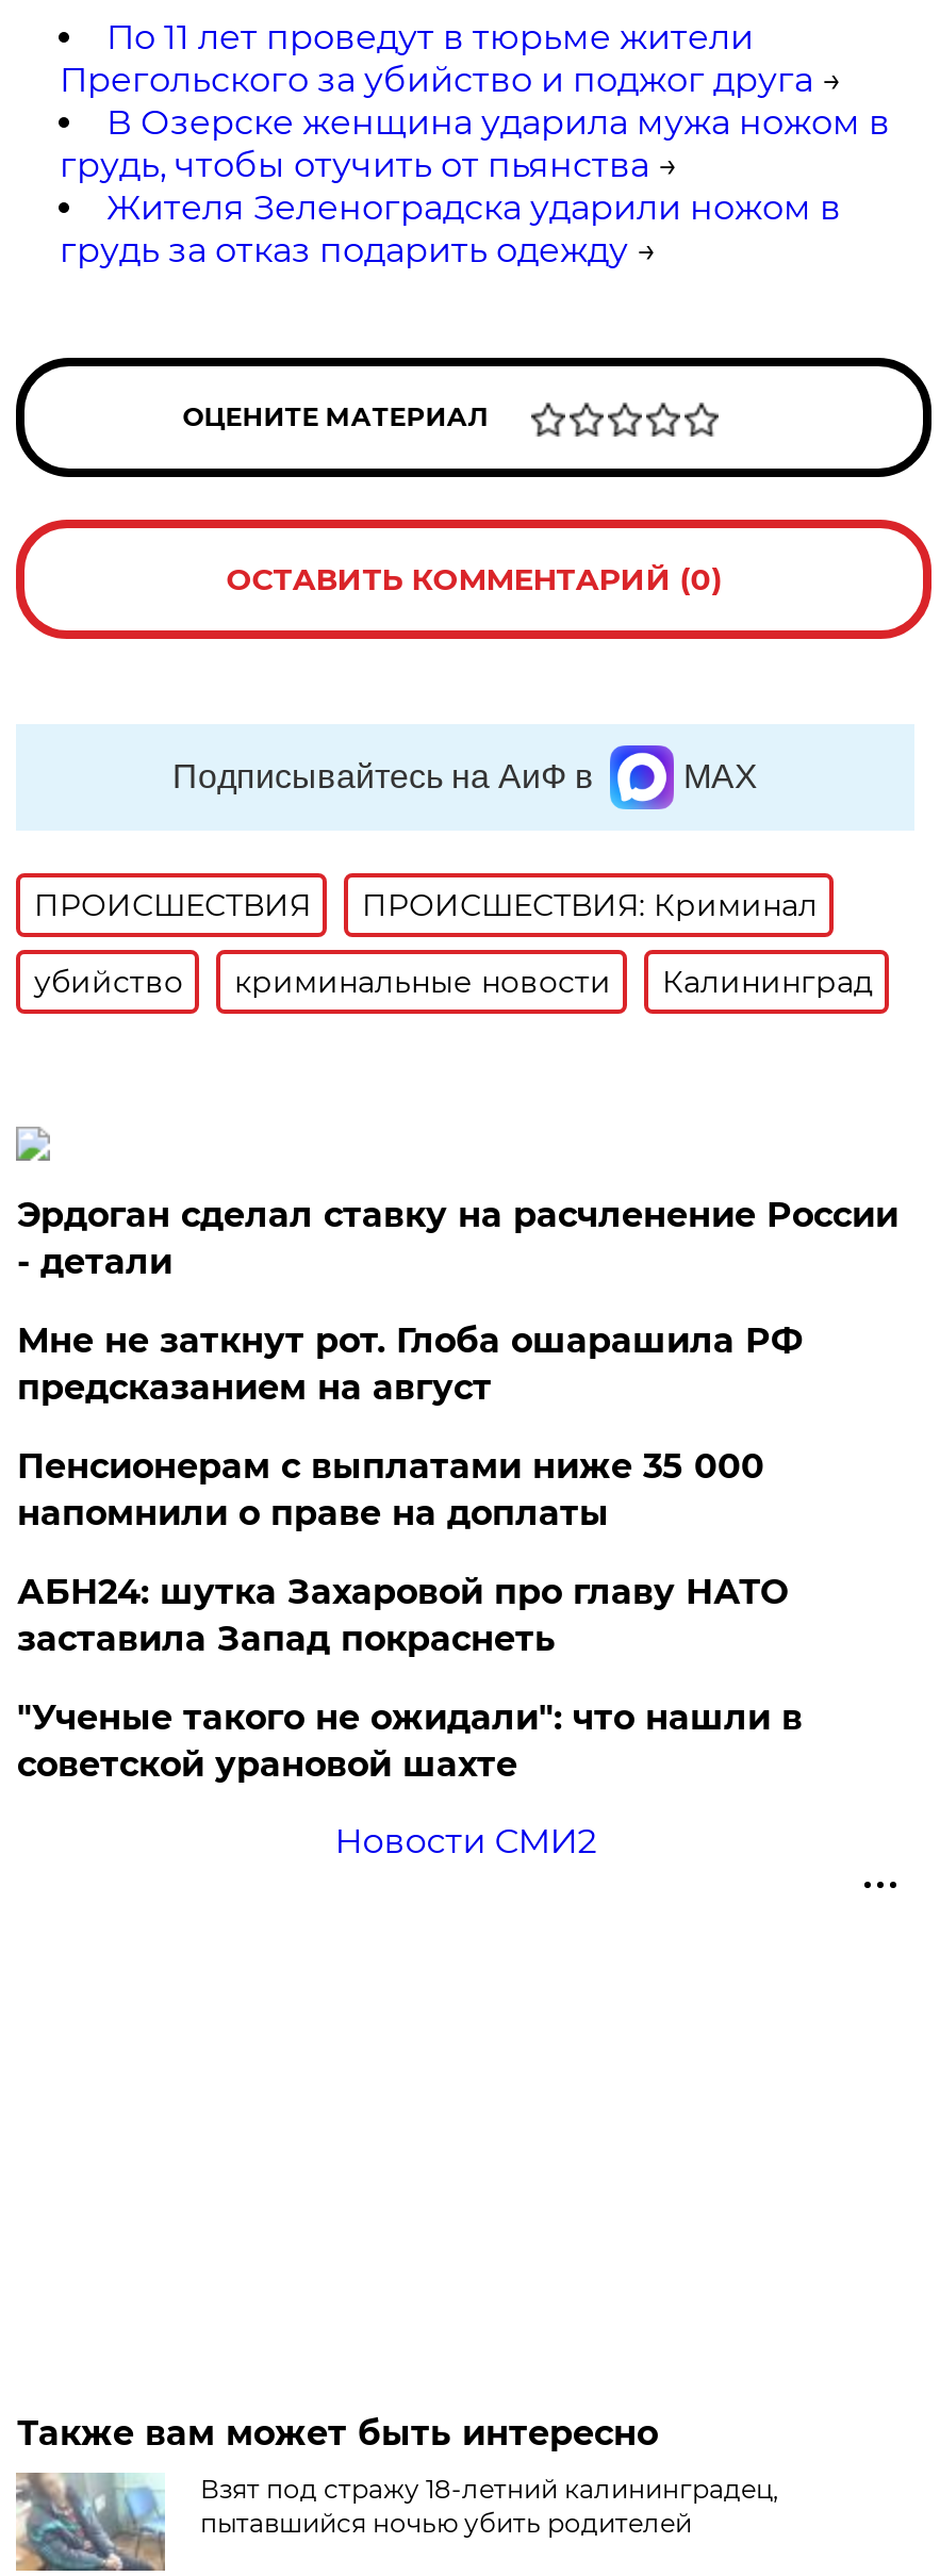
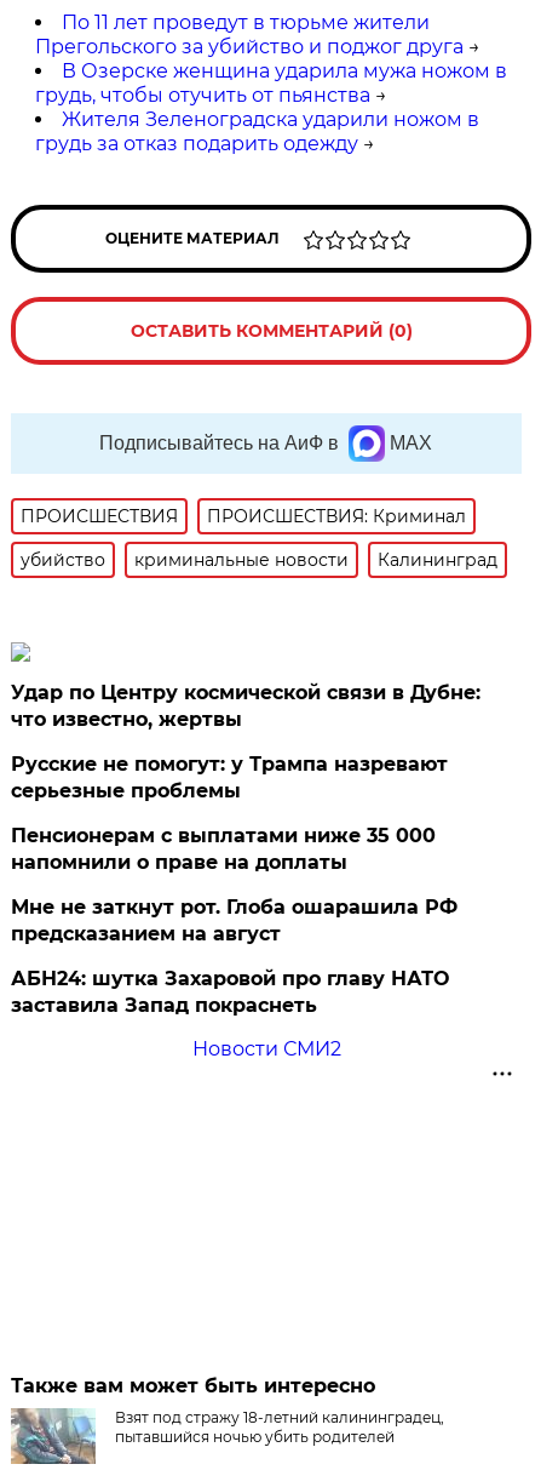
none -> [11,752,448,802] Русские не помогут: у Трампа назревают | серьезные проблемы
[17,1195,898,1282] Эрдоган сделал ставку на расчленение России | - детали -> [11,681,481,731] Удар по Центру космической связи в Дубне: | что известно, жертвы
moved [17,1320,802,1408] -> [11,895,458,945]: Мне не заткнут рот. Глоба ошарашила РФ | предсказанием на август
moved [17,1572,788,1659] -> [11,967,450,1017]: АБН24: шутка Захаровой про главу НАТО | заставила Запад покраснеть
[17,1697,802,1785] "Ученые такого не ожидали": что нашли в | советской урановой шахте -> none

